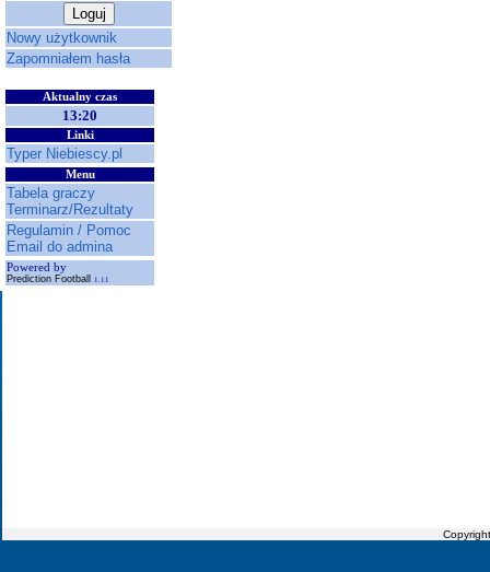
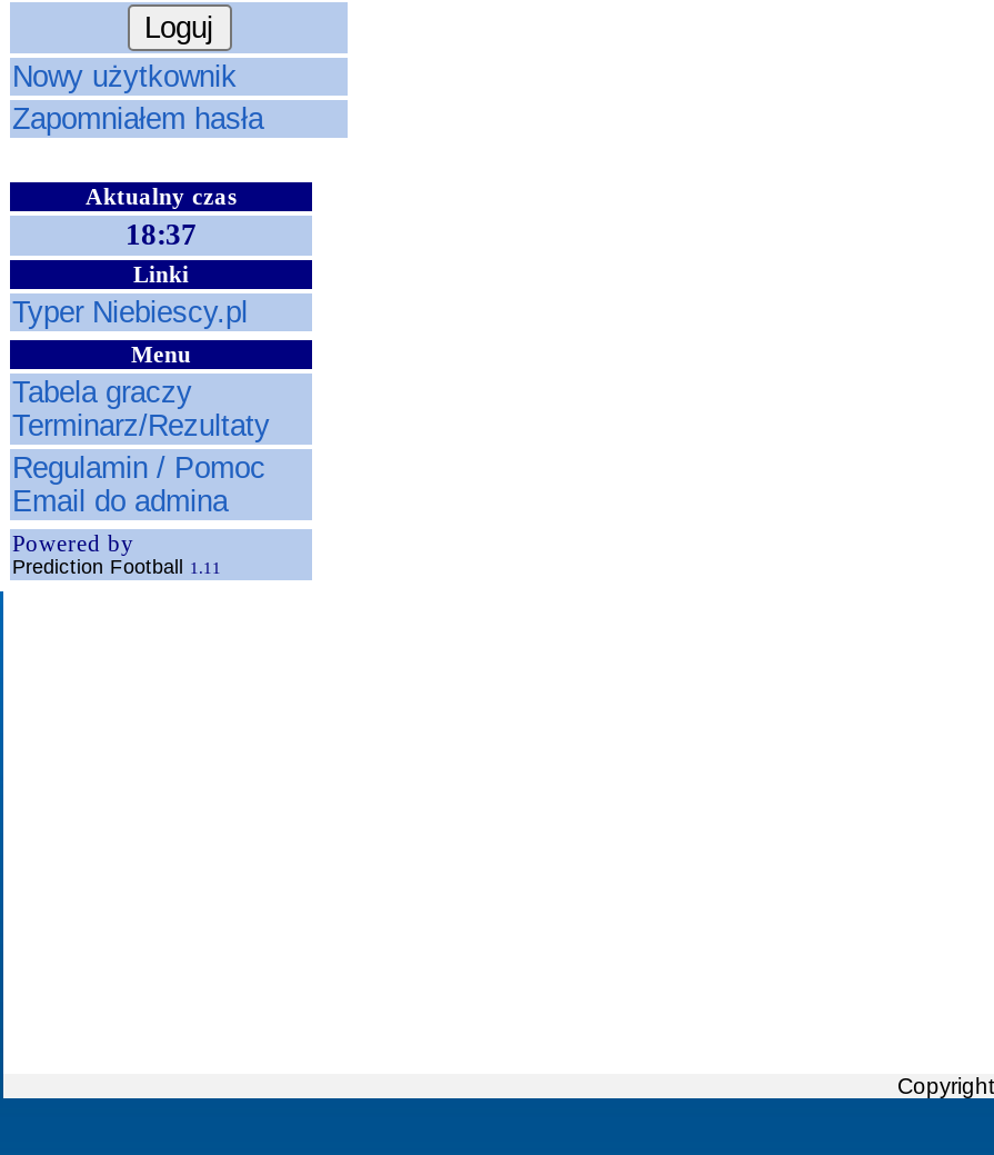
[62,107,97,124] 13:20 -> [125,218,197,251] 18:37

